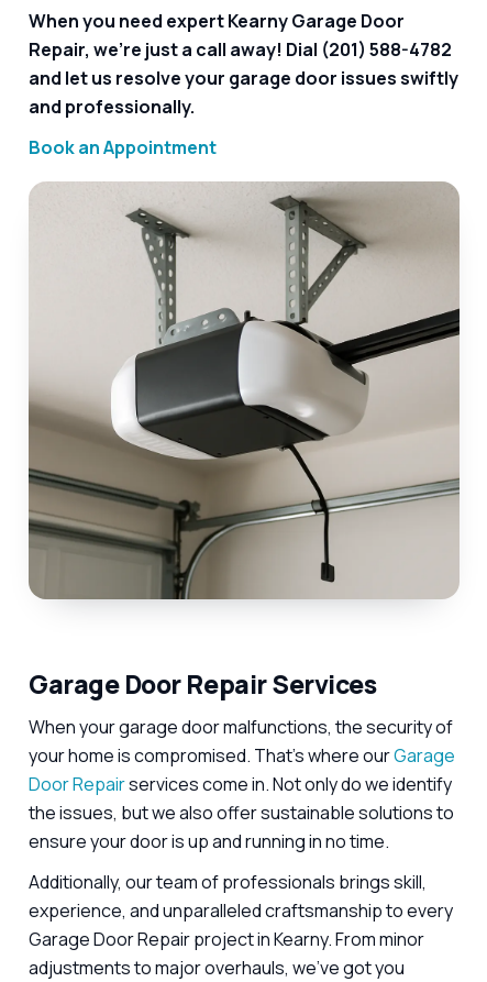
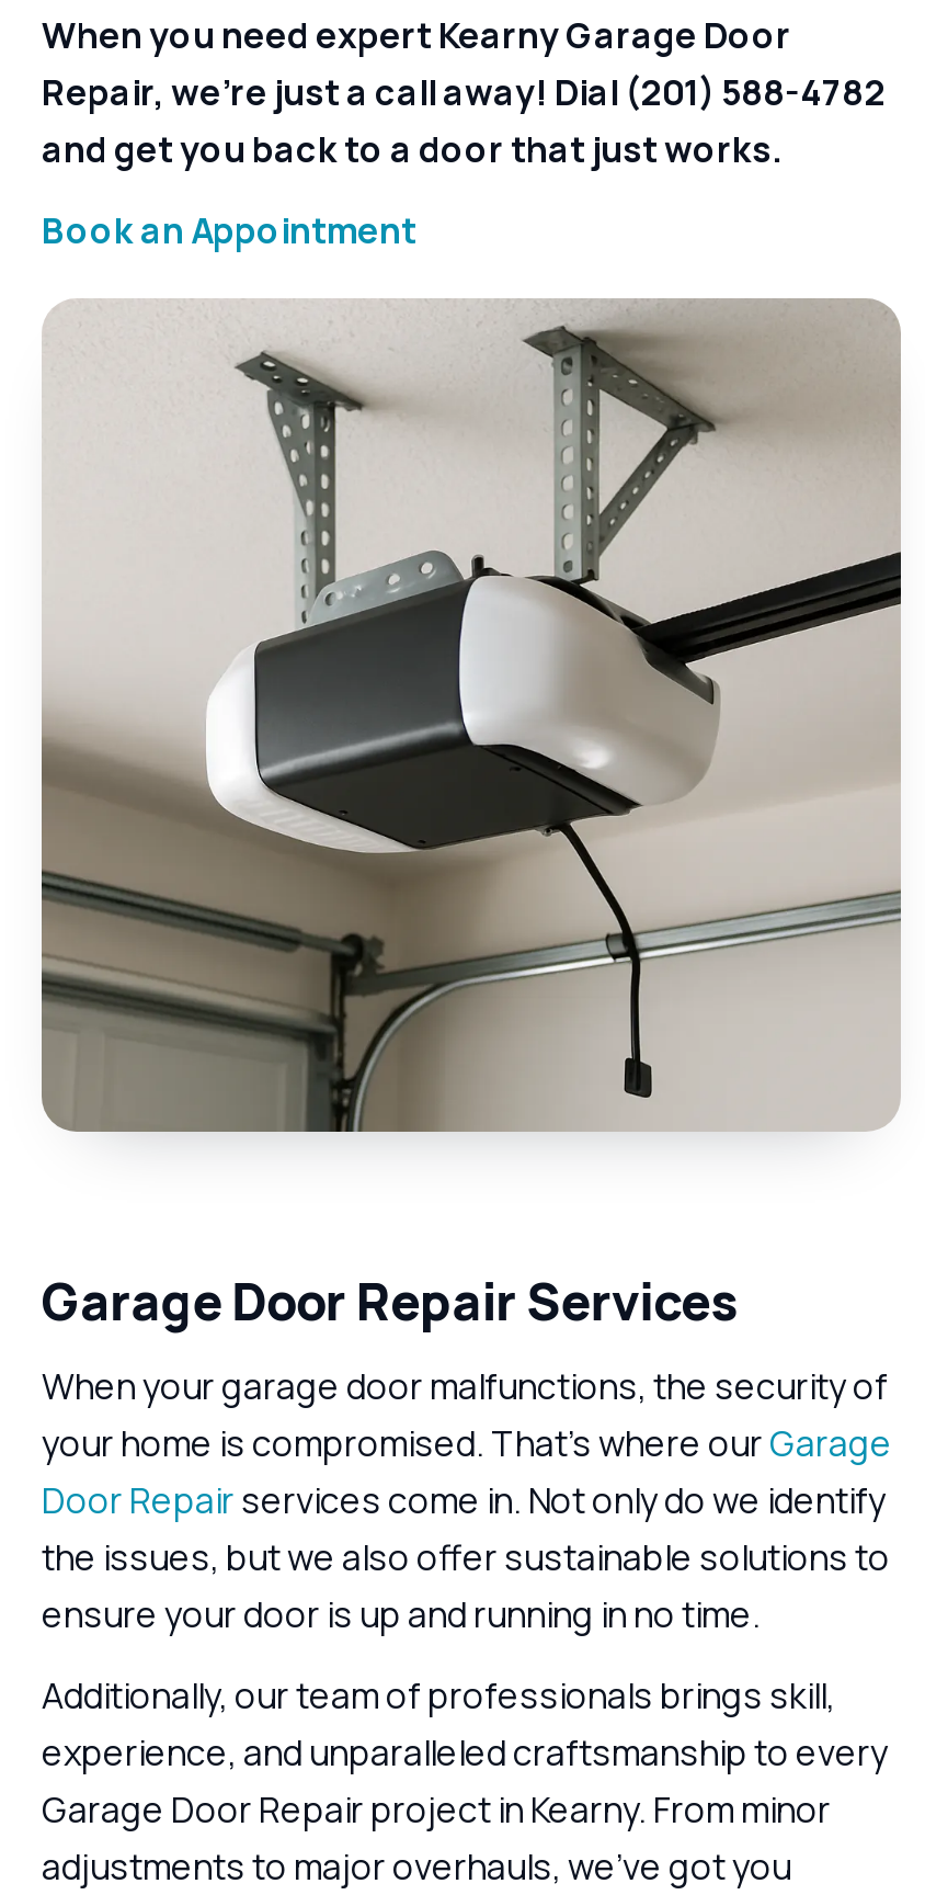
[29,66,458,119] and let us resolve your garage door issues swiftly | and professionally. -> [42,125,780,173] and get you back to a door that just works.

